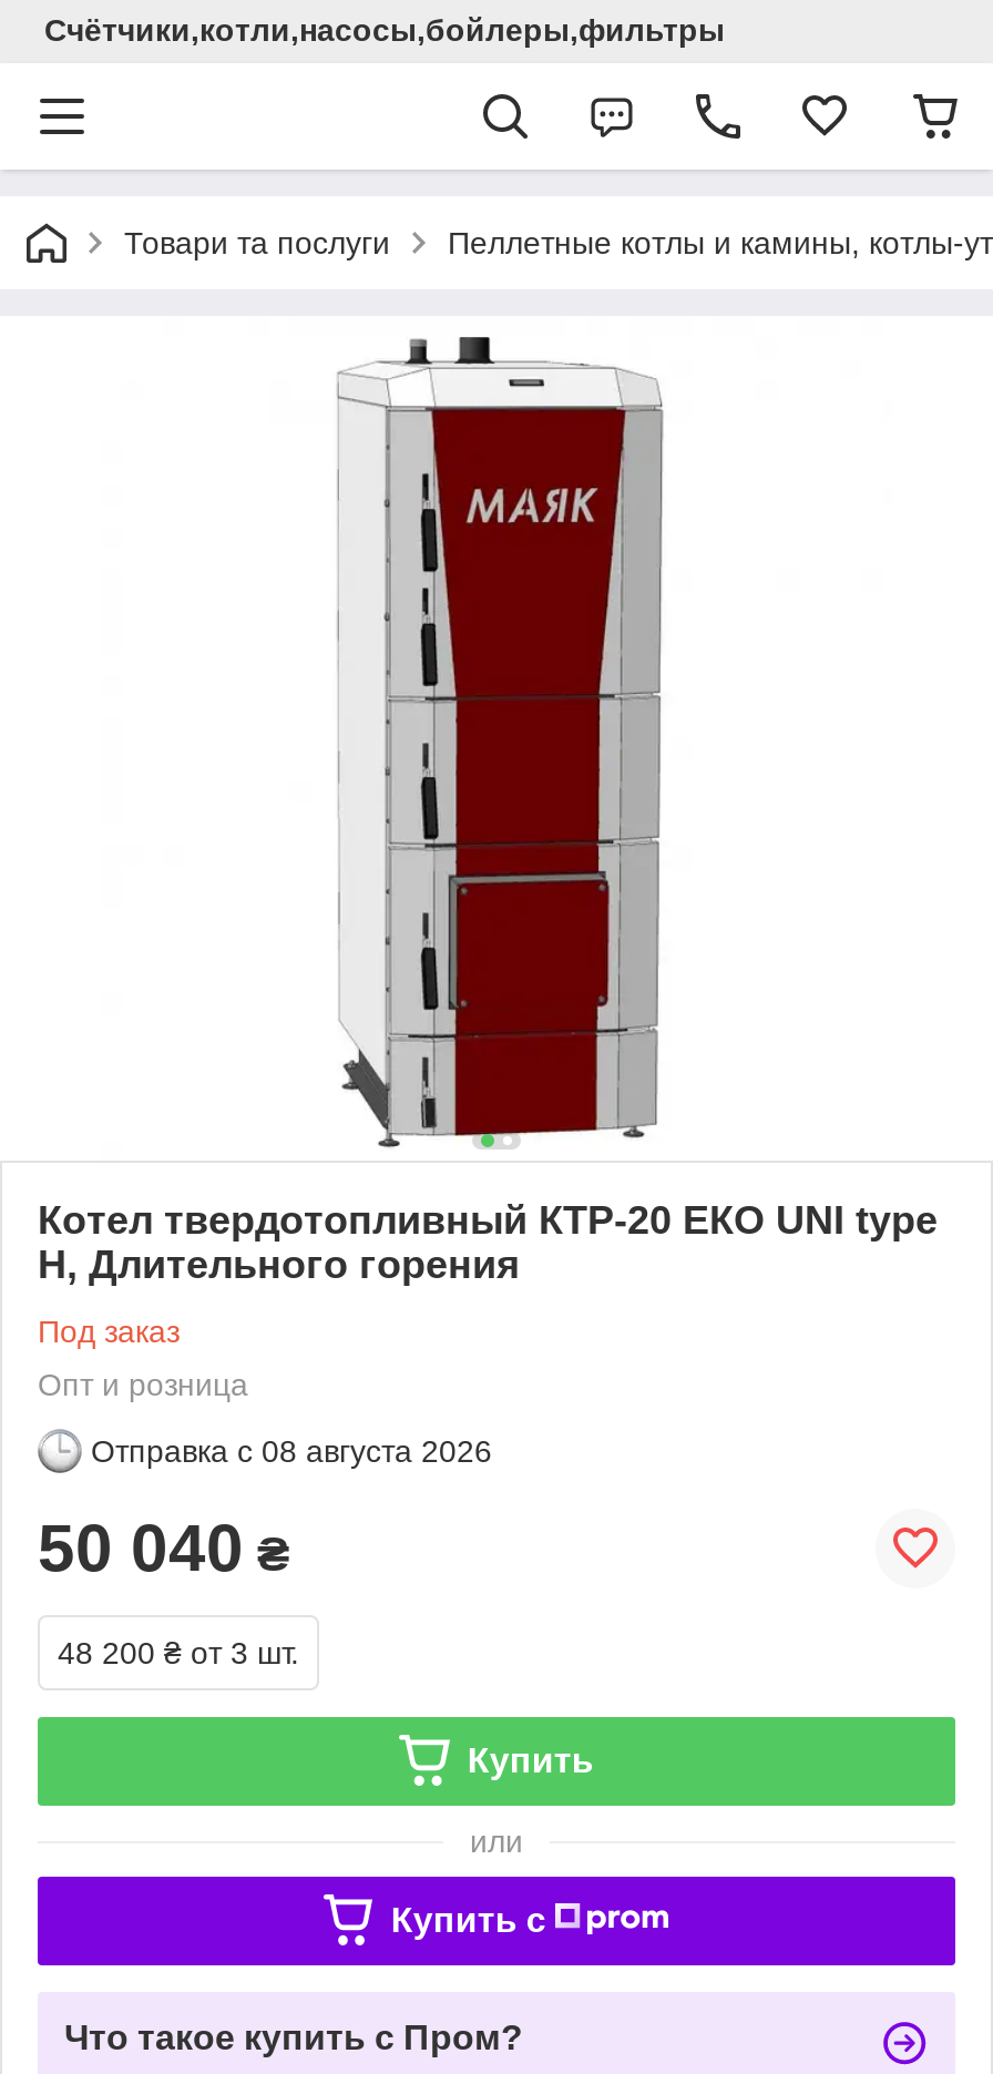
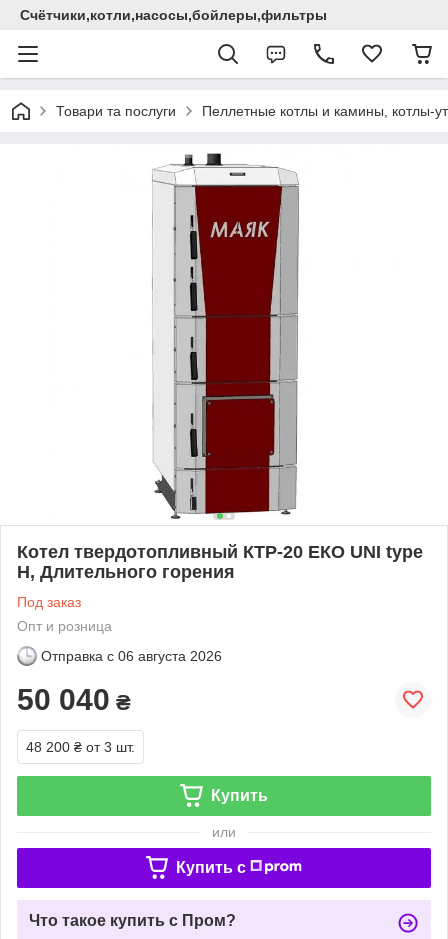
[91,1433,492,1468] Отправка с 08 августа 2026 -> [41,648,222,664] Отправка с 06 августа 2026

